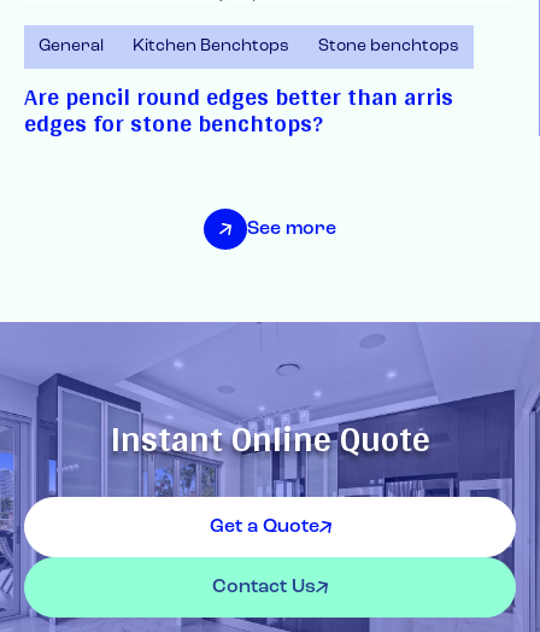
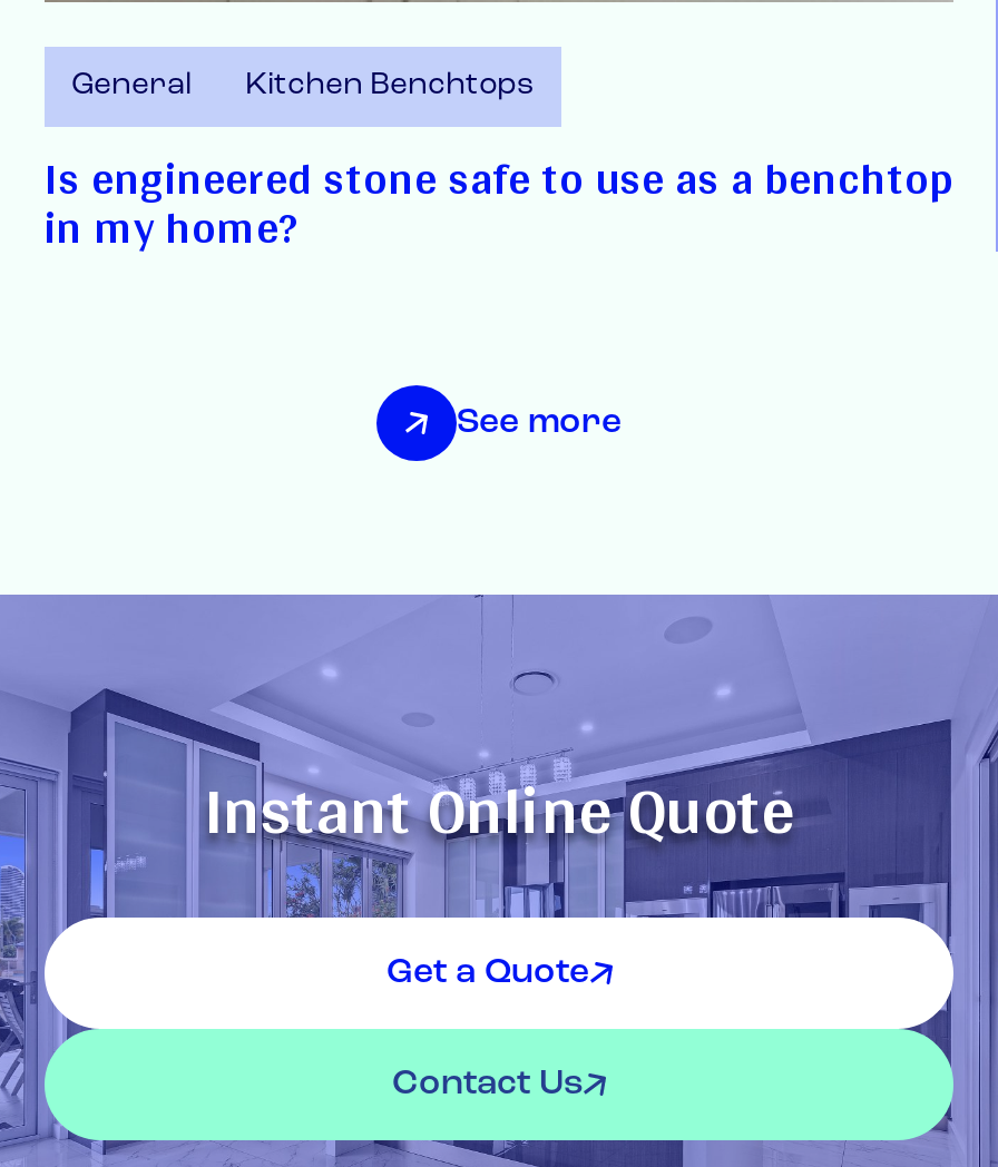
[24,37,459,145] Stone benchtops | Are pencil round edges better than arris | edges for stone benchtops? -> [45,138,953,267] Is engineered stone safe to use as a benchtop | in my home?

